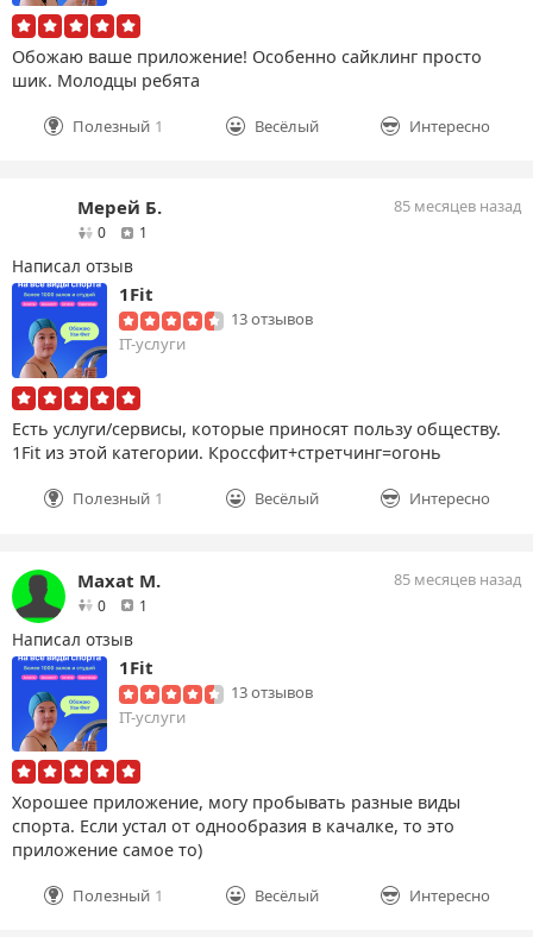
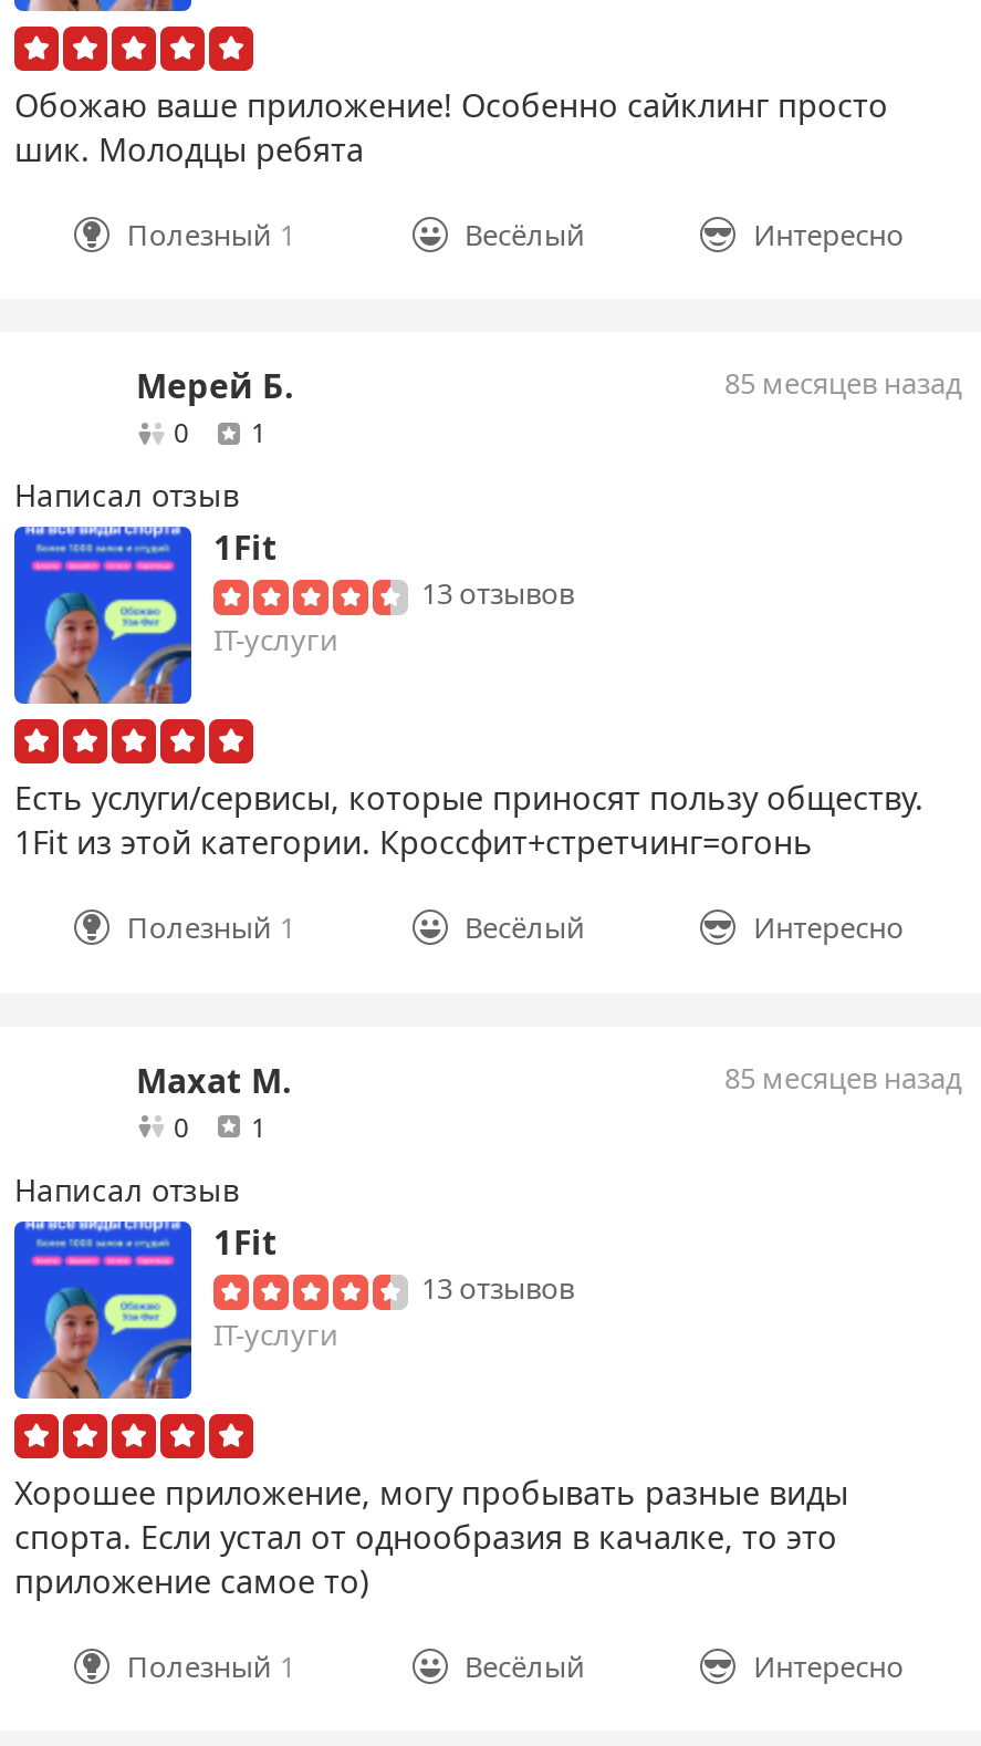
[11,568,67,624] [image] -> none

